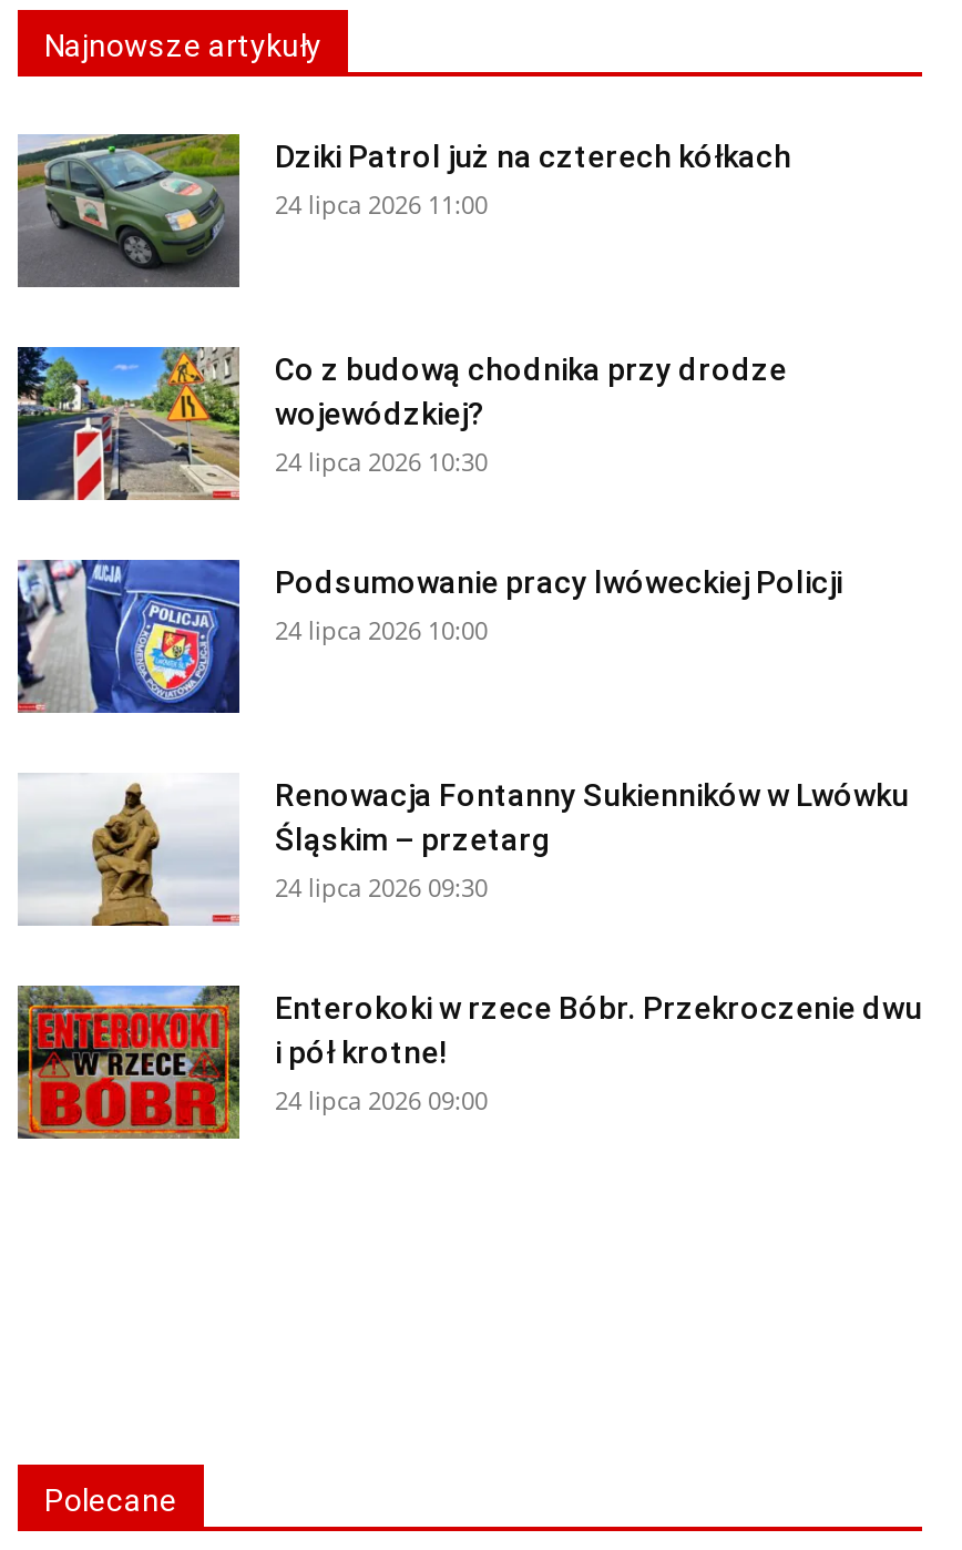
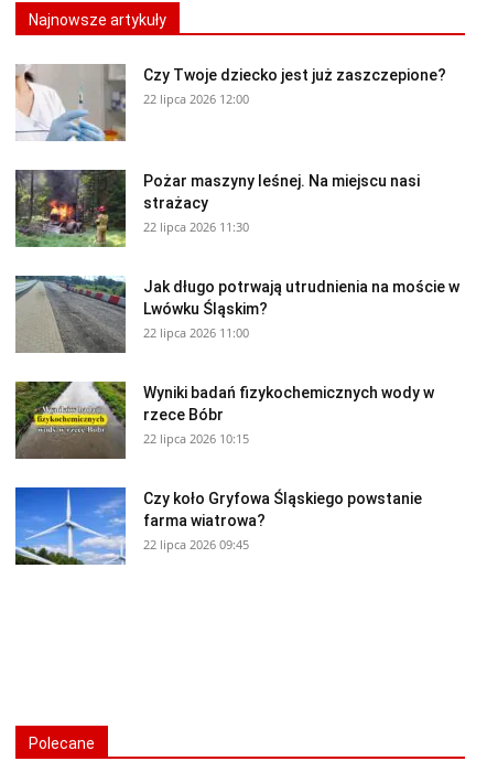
[16,132,791,289] [image] | Dziki Patrol już na czterech kółkach | 24 lipca 2026 11:00 -> [15,64,446,142] [image] | Czy Twoje dziecko jest już zaszczepione? | 22 lipca 2026 12:00
[16,345,787,502] [image] | Co z budową chodnika przy drodze | wojewódzkiej? | 24 lipca 2026 10:30 -> [15,169,420,248] [image] | Pożar maszyny leśnej. Na miejscu nasi | strażacy | 22 lipca 2026 11:30
[18,558,842,715] [image] | Podsumowanie pracy lwóweckiej Policji | 24 lipca 2026 10:00 -> [15,276,459,354] [image] | Jak długo potrwają utrudnienia na moście w | Lwówku Śląskim? | 22 lipca 2026 11:00
[18,773,909,928] [image] | Renowacja Fontanny Sukienników w Lwówku | Śląskim – przetarg | 24 lipca 2026 09:30 -> [14,380,434,460] [image] | Wyniki badań fizykochemicznych wody w | rzece Bóbr | 22 lipca 2026 10:15
[16,983,922,1141] [image] | Enterokoki w rzece Bóbr. Przekroczenie dwu | i pół krotne! | 24 lipca 2026 09:00 -> [14,486,422,566] [image] | Czy koło Gryfowa Śląskiego powstanie | farma wiatrowa? | 22 lipca 2026 09:45

